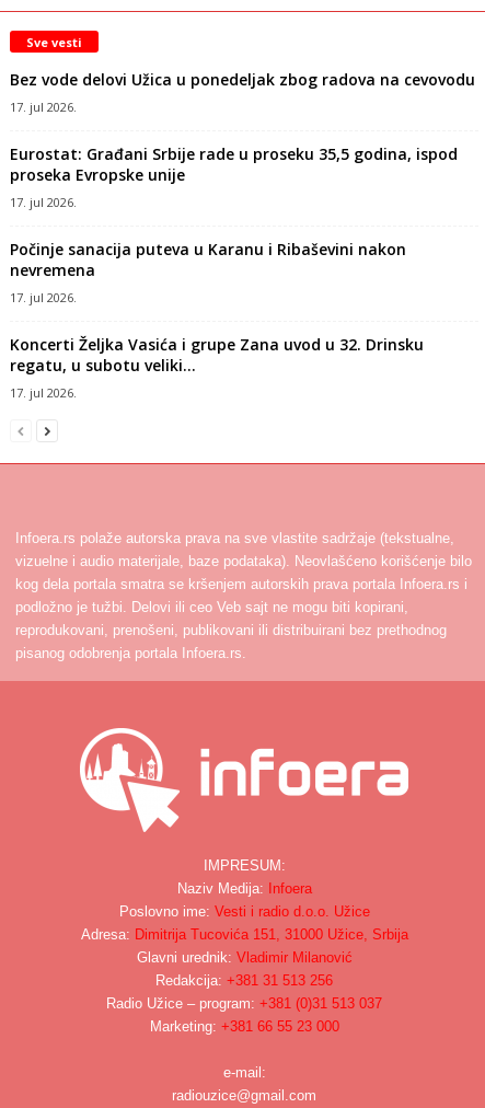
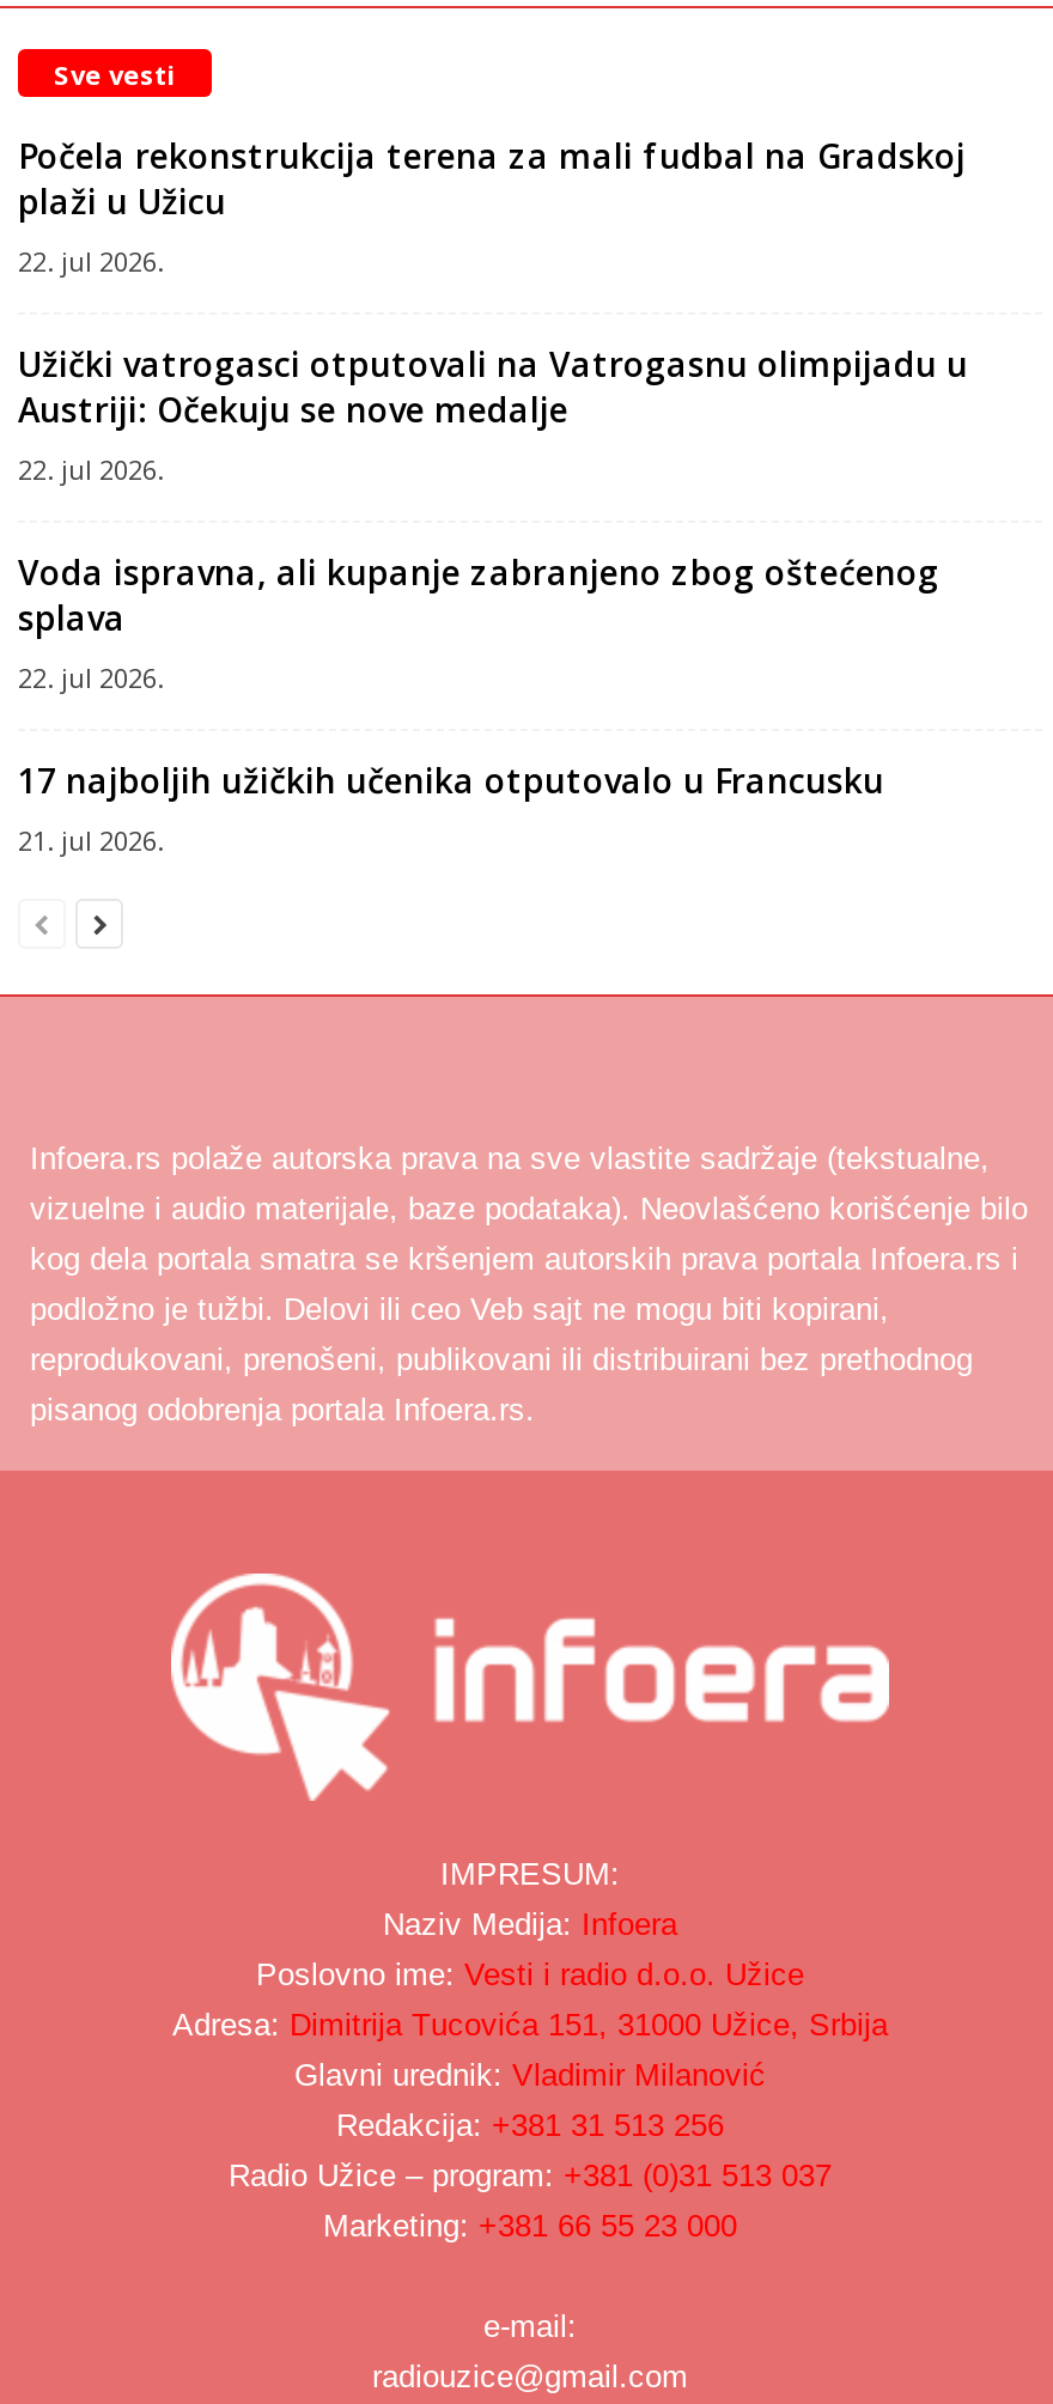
[10,69,475,115] Bez vode delovi Užica u ponedeljak zbog radova na cevovodu | 17. jul 2026. -> [18,132,966,278] Počela rekonstrukcija terena za mali fudbal na Gradskoj | plaži u Užicu | 22. jul 2026.
[10,143,458,210] Eurostat: Građani Srbije rade u proseku 35,5 godina, ispod | proseka Evropske unije | 17. jul 2026. -> [18,340,968,486] Užički vatrogasci otputovali na Vatrogasnu olimpijadu u | Austriji: Očekuju se nove medalje | 22. jul 2026.
[10,238,406,305] Počinje sanacija puteva u Karanu i Ribaševini nakon | nevremena | 17. jul 2026. -> [18,549,939,695] Voda ispravna, ali kupanje zabranjeno zbog oštećenog | splava | 22. jul 2026.
[10,334,424,400] Koncerti Željka Vasića i grupe Zana uvod u 32. Drinsku | regatu, u subotu veliki... | 17. jul 2026. -> [18,757,884,857] 17 najboljih užičkih učenika otputovalo u Francusku | 21. jul 2026.

